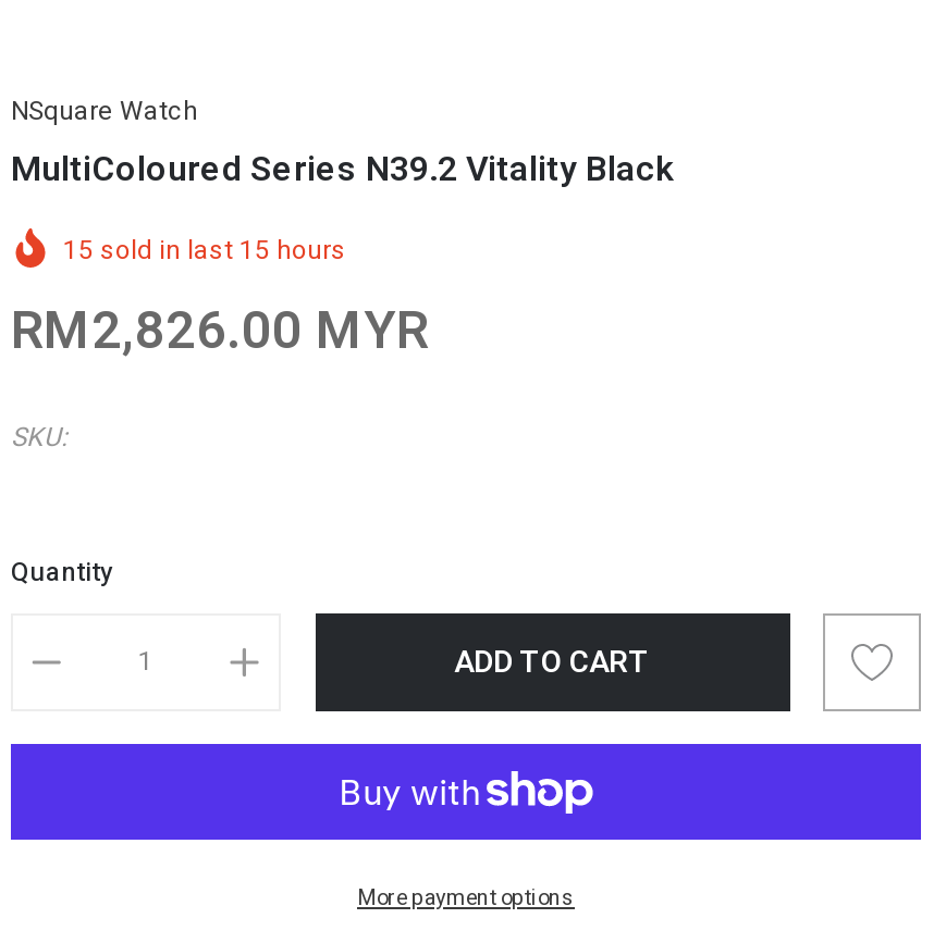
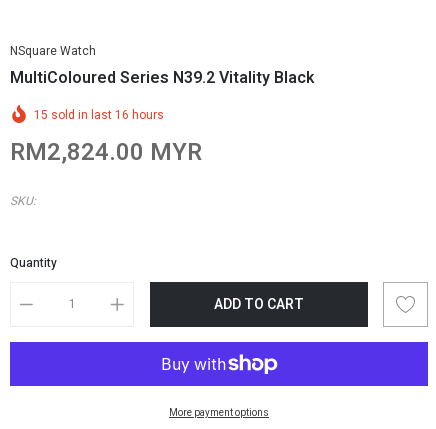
[63,230,346,269] 15 sold in last 15 hours -> [34,106,164,124] 15 sold in last 16 hours
[11,293,429,369] RM2,826.00 MYR -> [10,135,202,170] RM2,824.00 MYR

